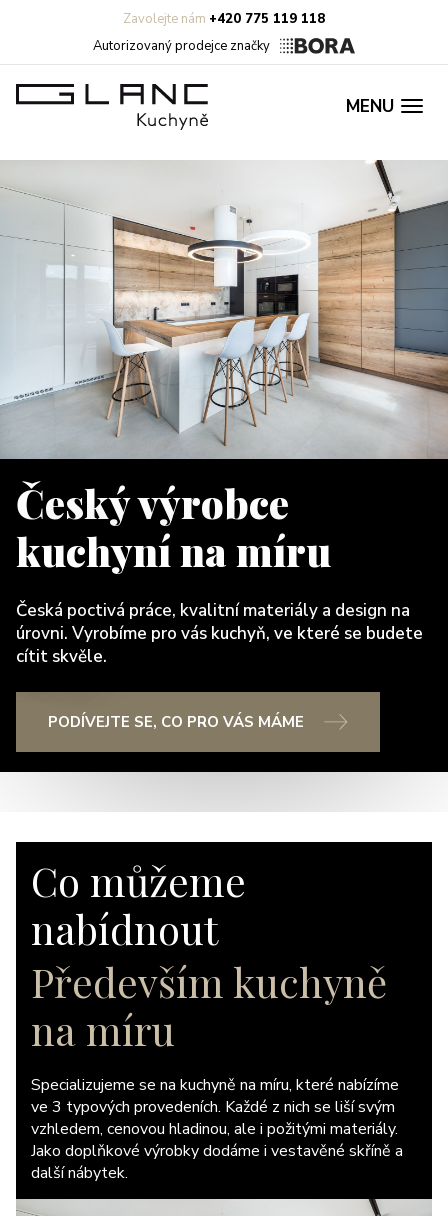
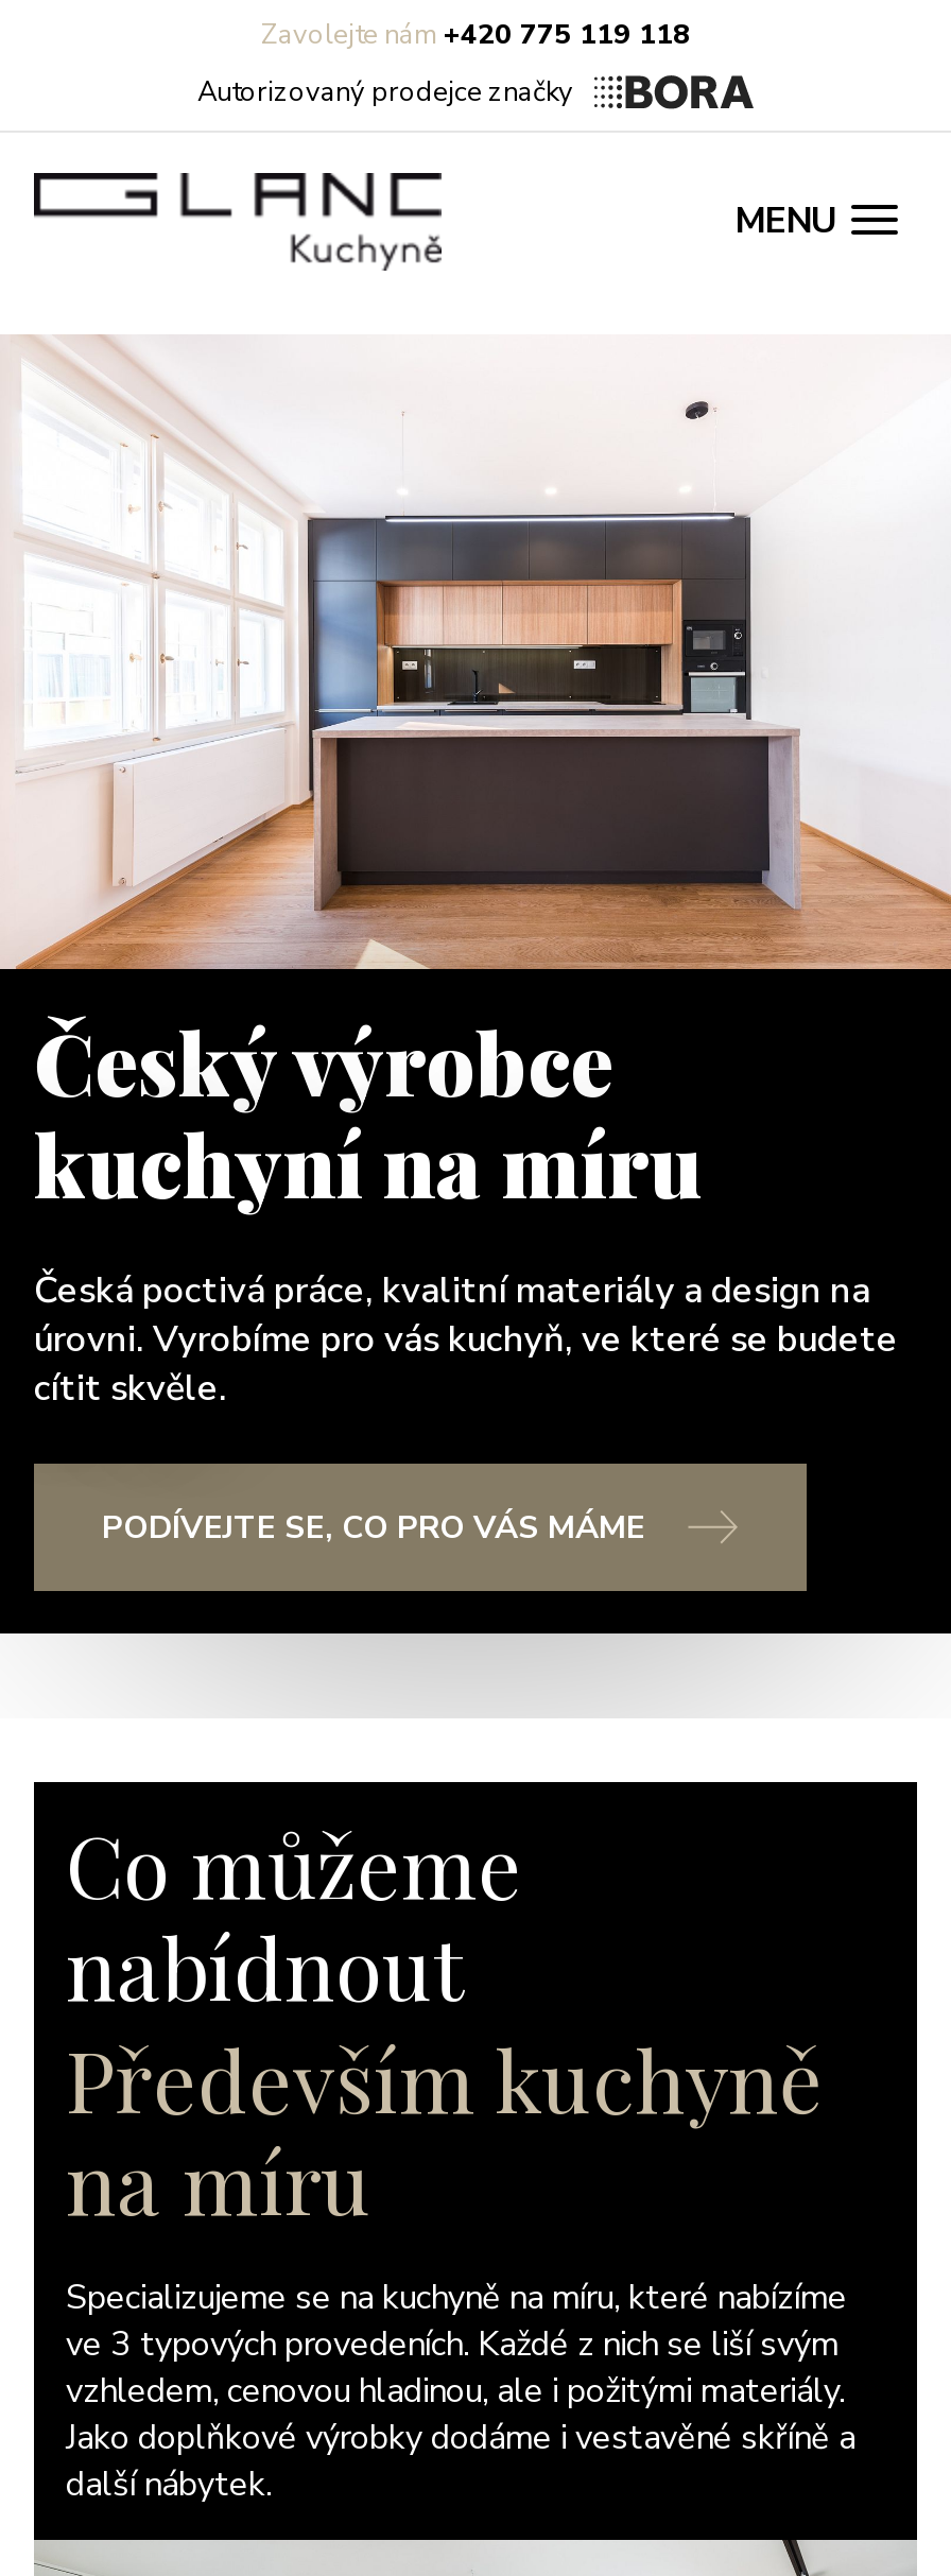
[3,159,445,460] [image] -> [6,334,945,971] [image]

